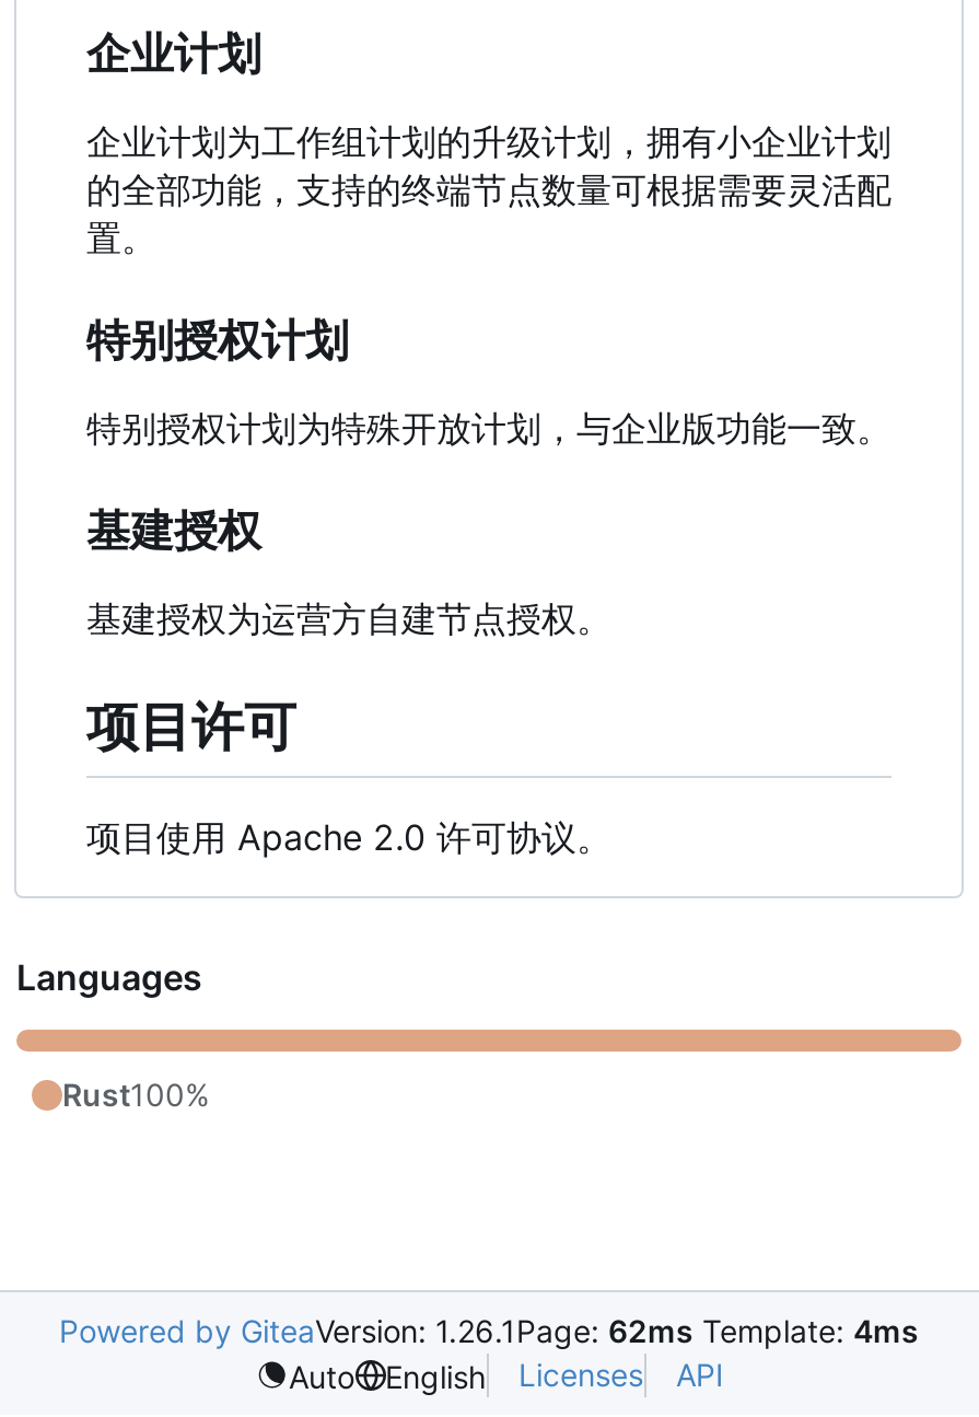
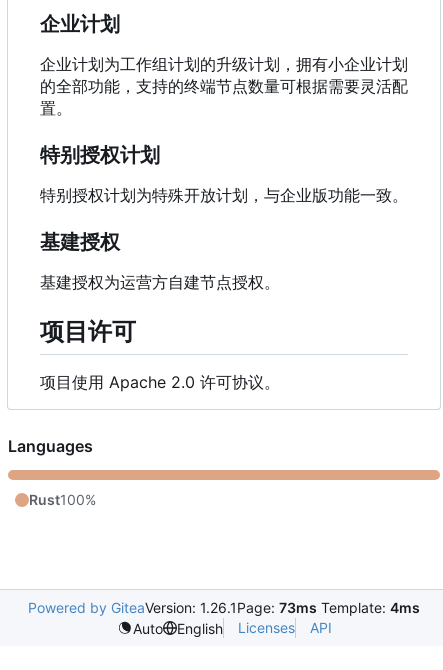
[59,1312,919,1349] Powered by GiteaVersion: 1.26.1 Page: 62ms Template: 4ms -> [28,599,420,616] Powered by GiteaVersion: 1.26.1 Page: 73ms Template: 4ms

